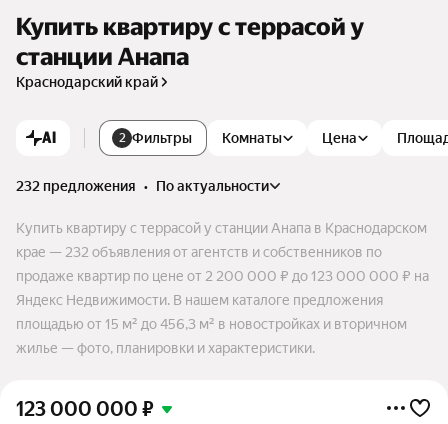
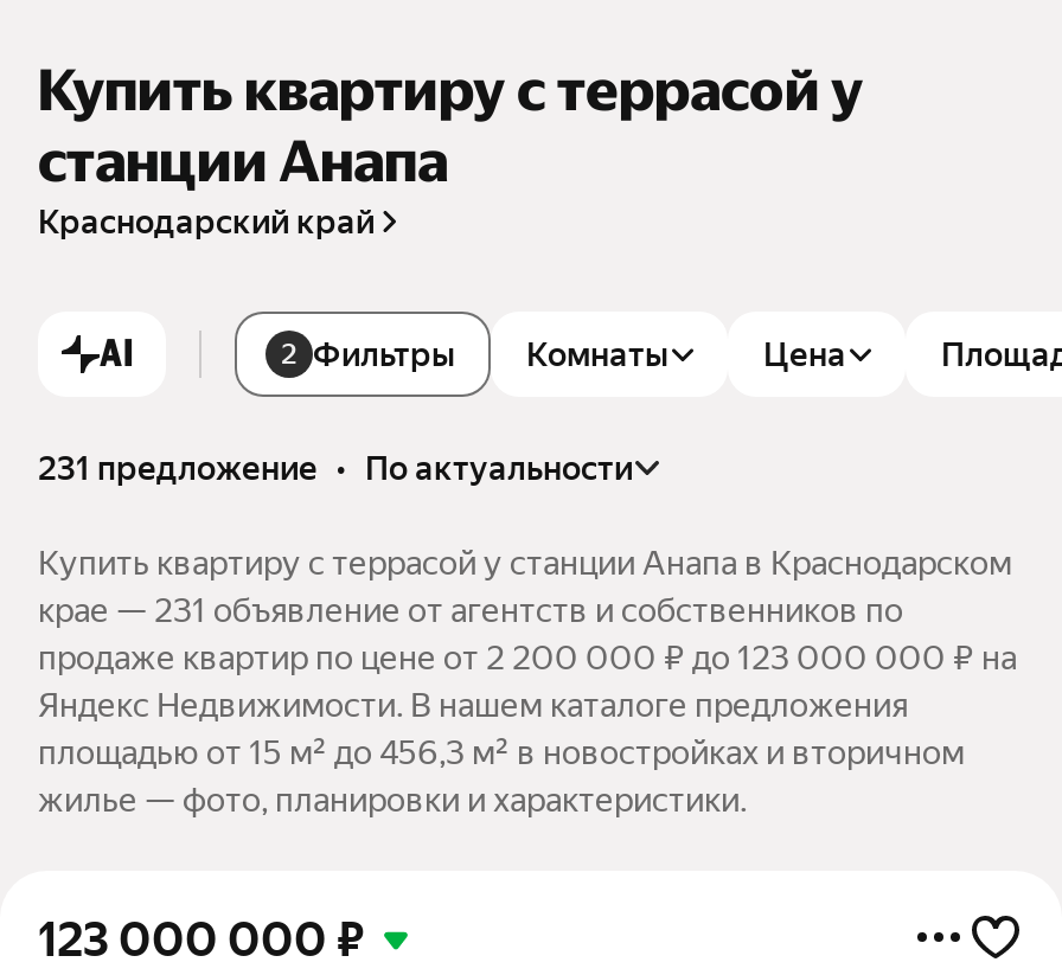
[16,178,269,194] 232 предложения • по актуальности -> [38,449,633,486] 231 предложение • по актуальности
[16,244,382,260] крае — 232 объявления от агентств и собственников по -> [38,591,903,629] крае — 231 объявление от агентств и собственников по

